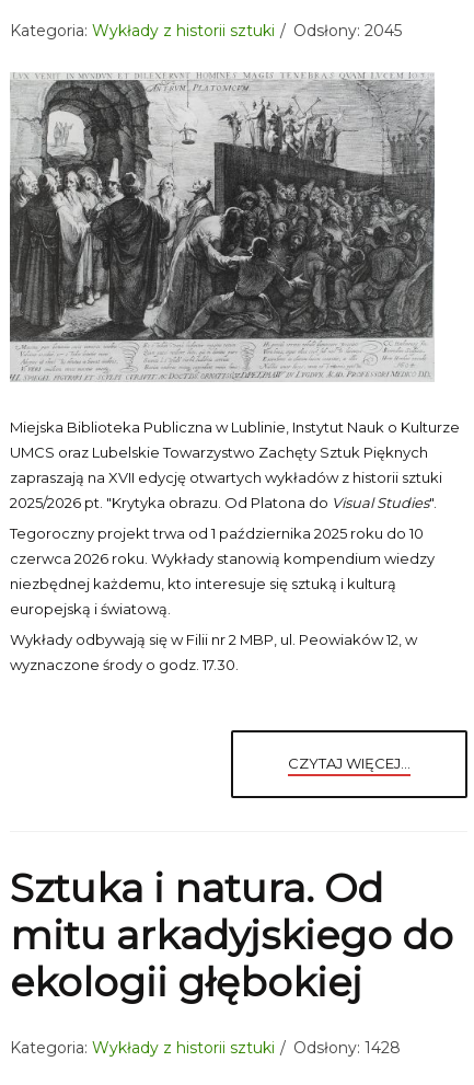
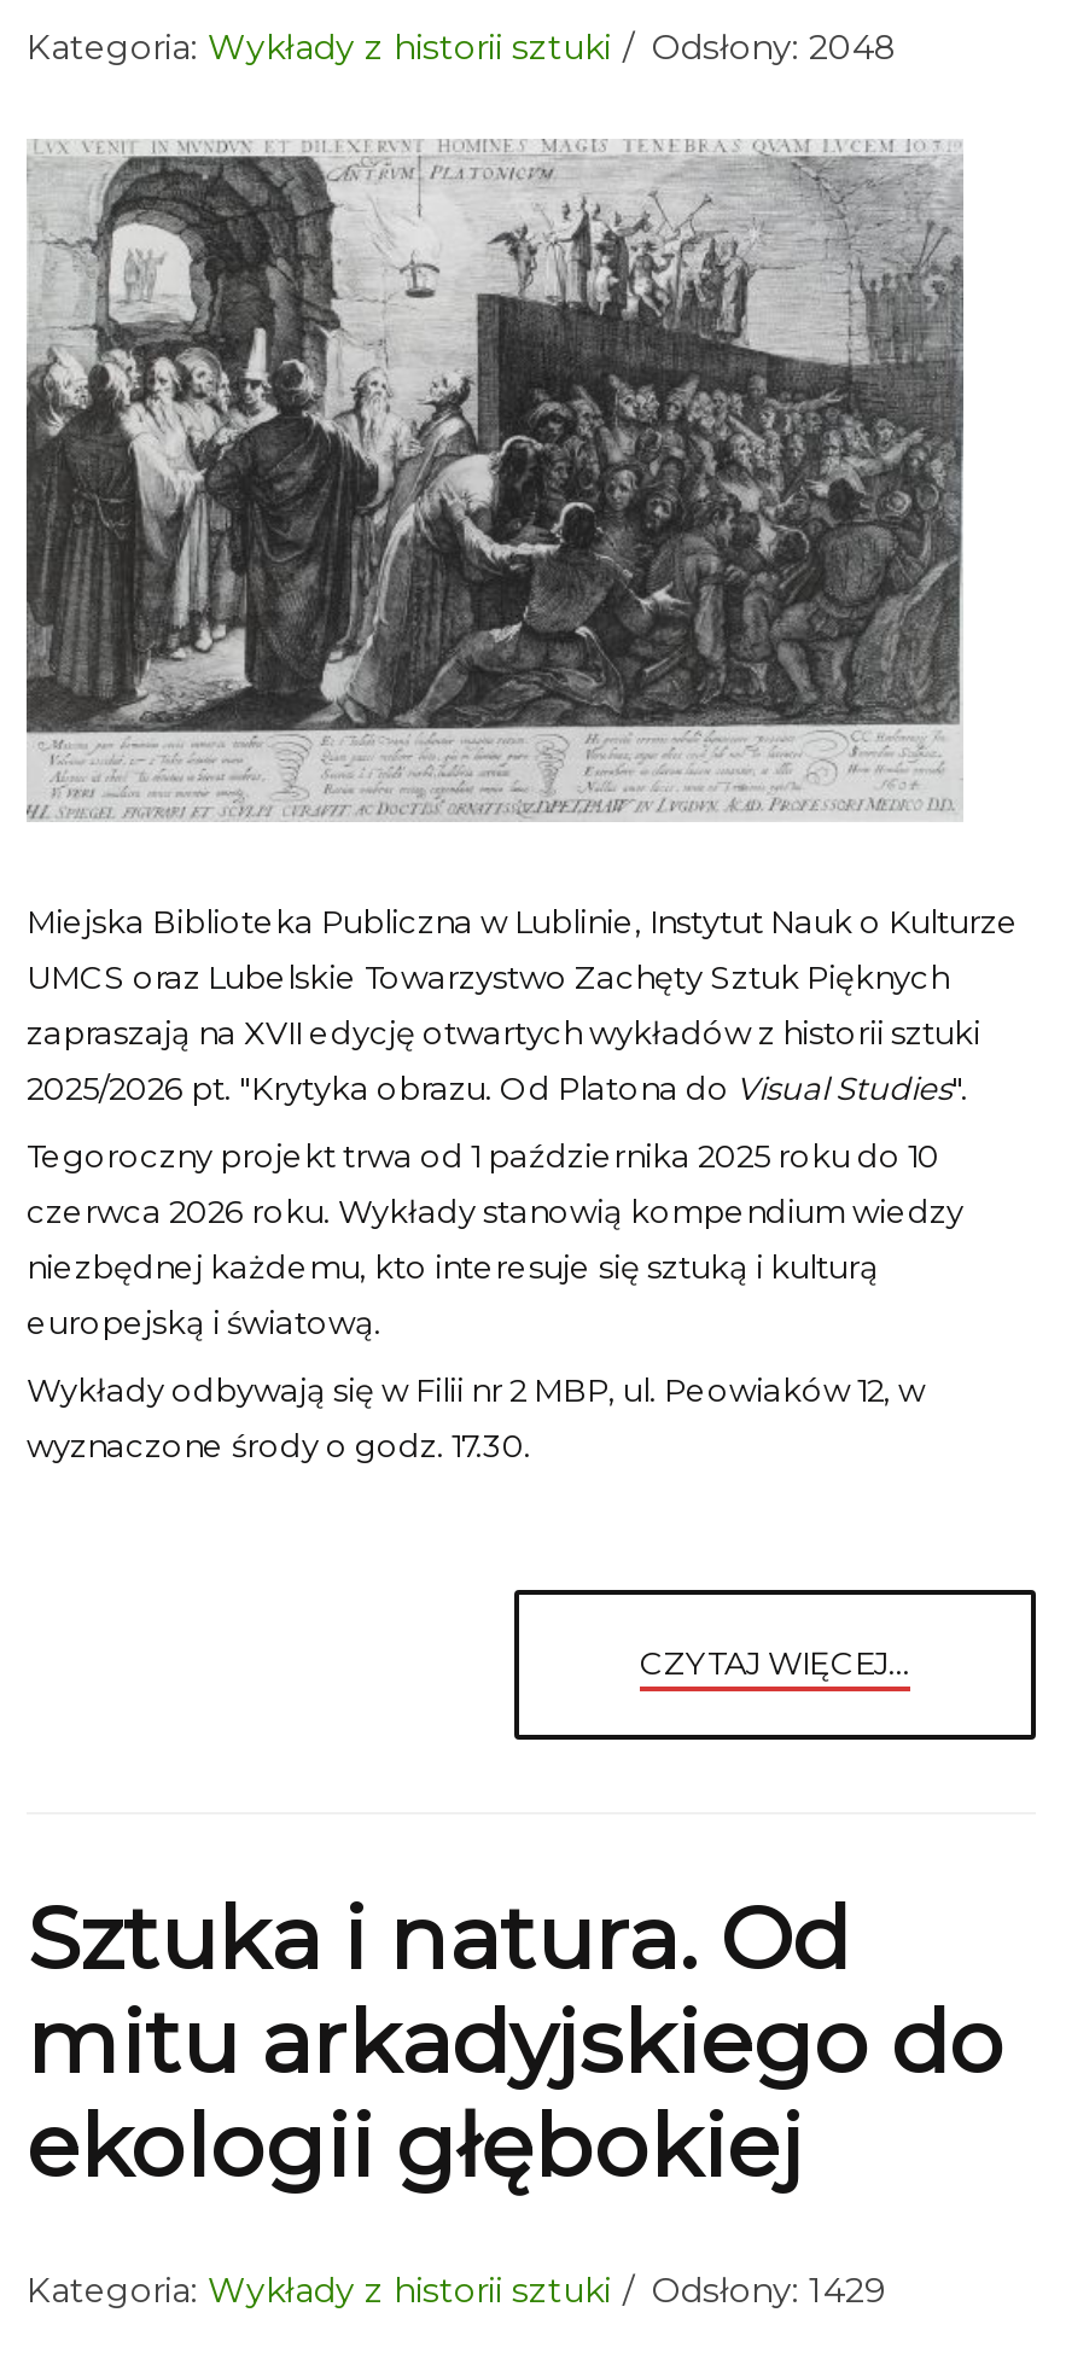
[10,21,402,41] Kategoria: Wykłady z historii sztuki Odsłony: 2045 -> [27,25,898,69] Kategoria: Wykłady z historii sztuki Odsłony: 2048
[10,1038,401,1057] Kategoria: Wykłady z historii sztuki Odsłony: 1428 -> [27,2268,886,2311] Kategoria: Wykłady z historii sztuki Odsłony: 1429

